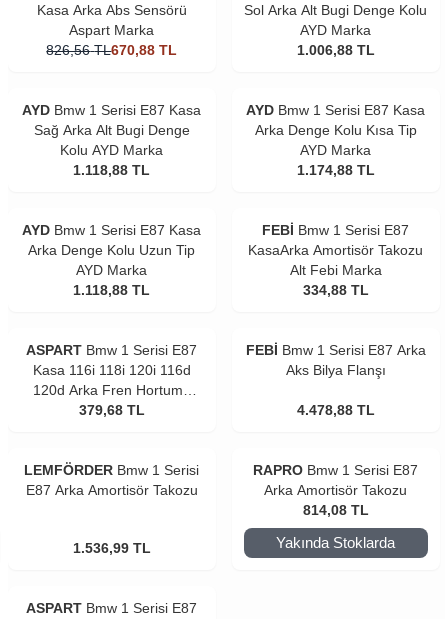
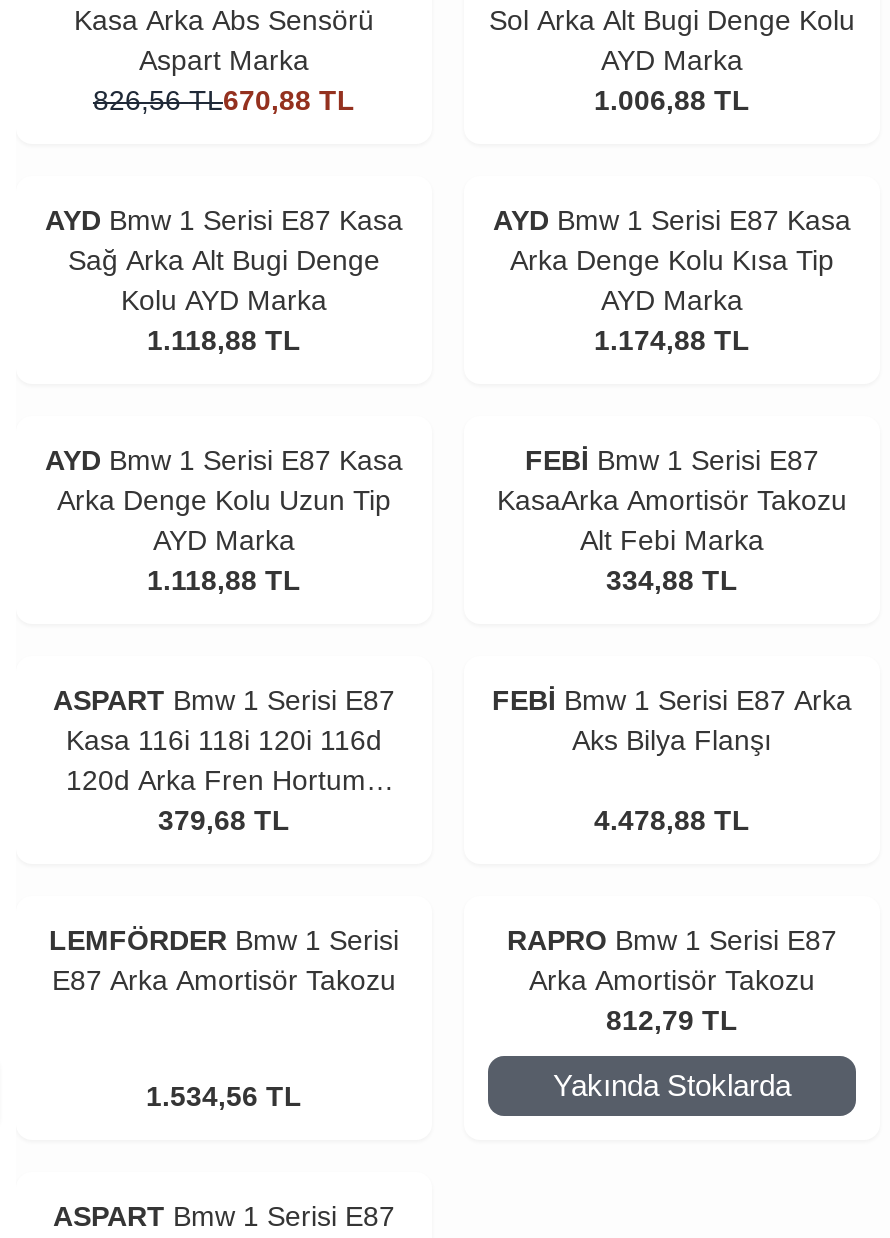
[303,502,369,518] 814,08 TL -> [606,1004,738,1036] 812,79 TL
[73,540,151,556] 1.536,99 TL -> [146,1080,302,1112] 1.534,56 TL

